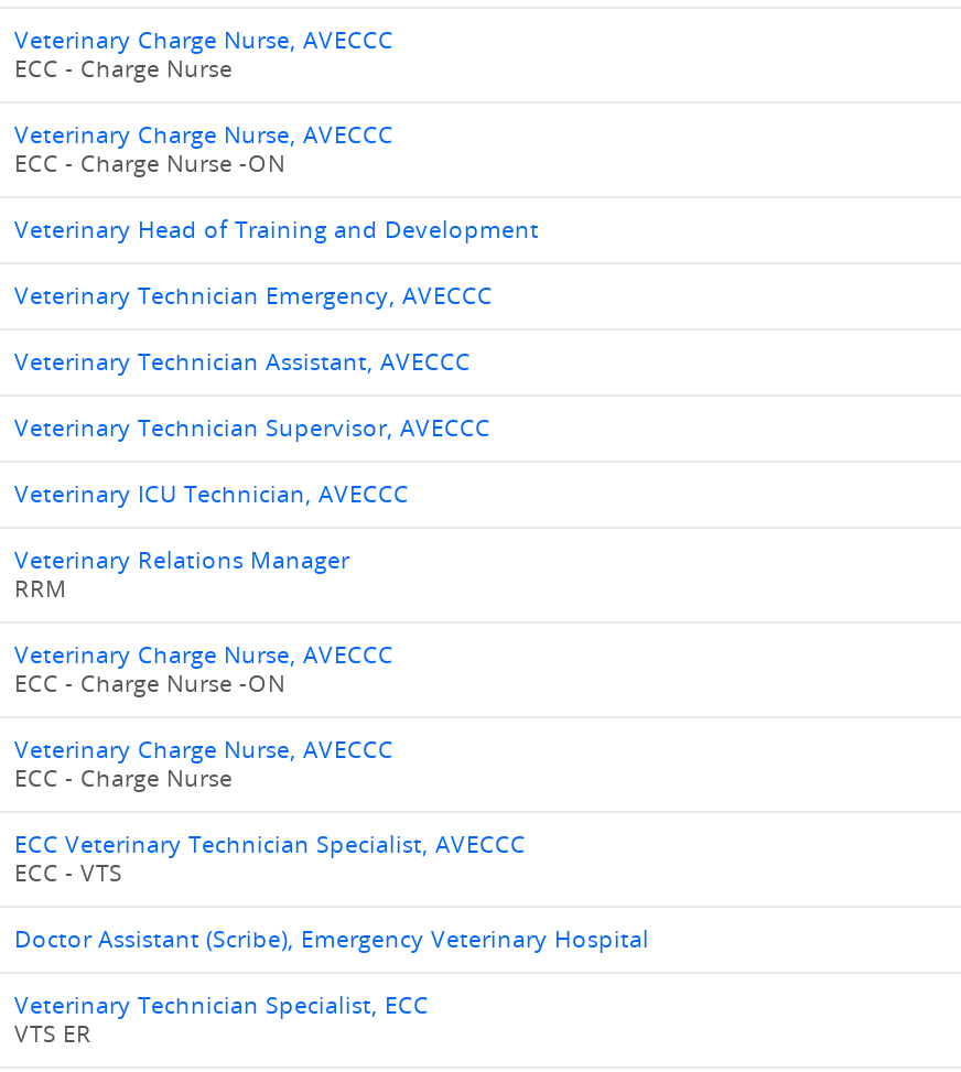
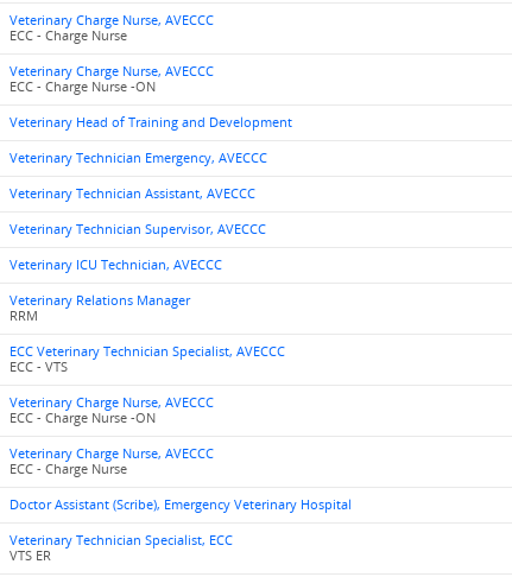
moved [14,639,393,793] -> [10,394,214,477]: Veterinary Charge Nurse, AVECCC | ECC - Charge Nurse -ON | Veterinary Charge Nurse, AVECCC | ECC - Charge Nurse
moved [14,829,526,888] -> [10,343,285,375]: ECC Veterinary Technician Specialist, AVECCC | ECC - VTS

